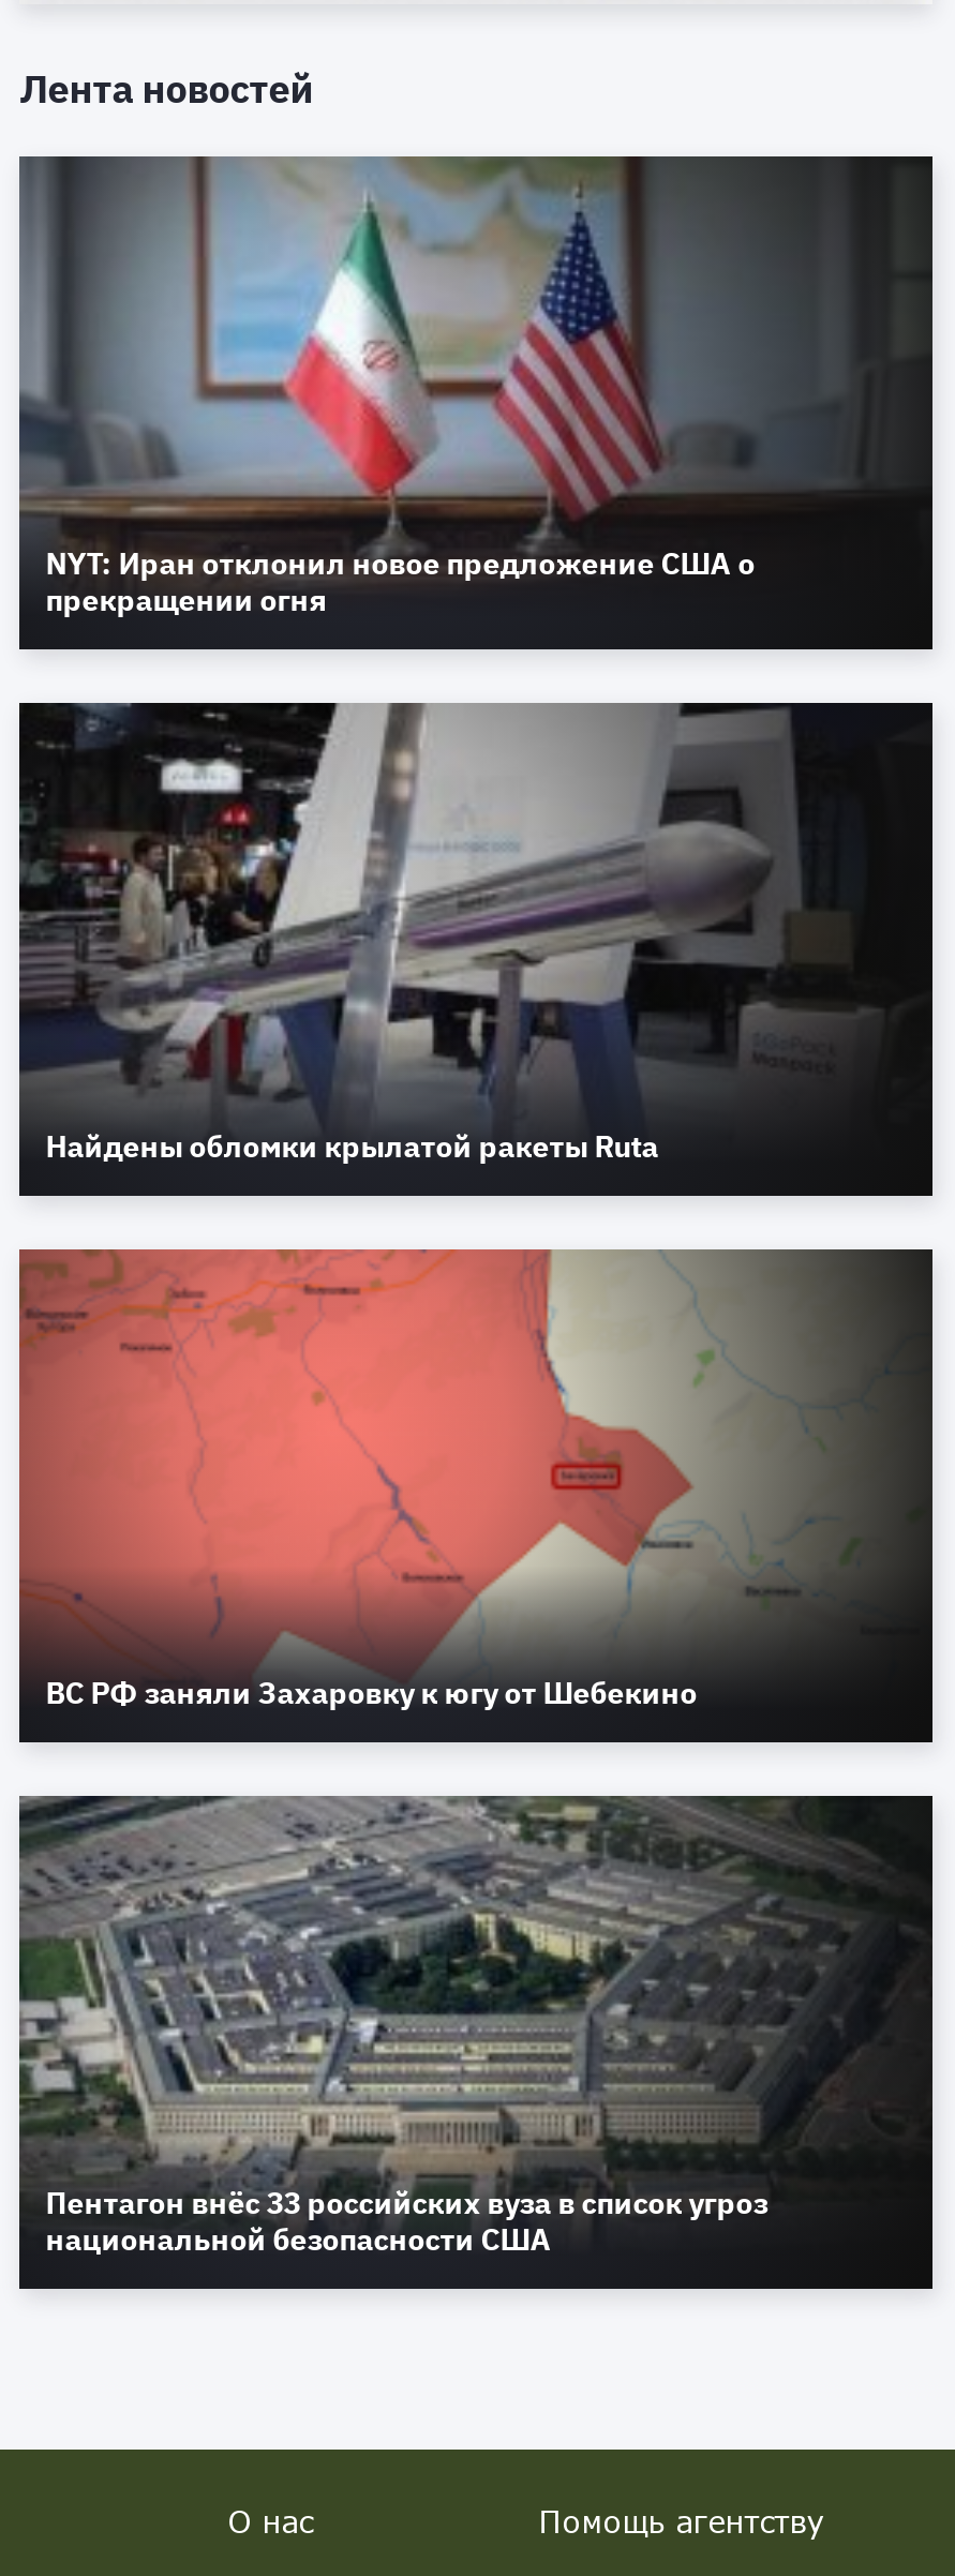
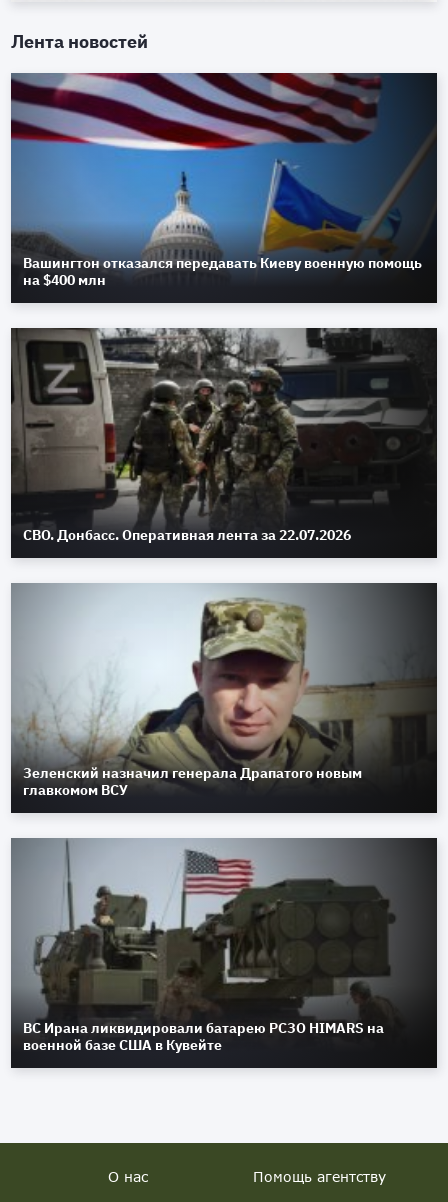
[17,154,866,620] [image] | NYT: Иран отклонил новое предложение США о | прекращении огня -> [10,72,422,289] [image] | Вашингтон отказался передавать Киеву военную помощь | на $400 млн
[19,701,907,1166] [image] | Найдены обломки крылатой ракеты Ruta -> [11,328,430,544] [image] | СВО. Донбасс. Оперативная лента за 22.07.2026
[17,1247,905,1713] [image] | ВС РФ заняли Захаровку к югу от Шебекино -> [11,583,424,799] [image] | Зеленский назначил генерала Драпатого новым | главкомом ВСУ
[19,1796,909,2259] [image] | Пентагон внёс 33 российских вуза в список угроз | национальной безопасности США -> [11,838,426,1054] [image] | ВС Ирана ликвидировали батарею РСЗО HIMARS на | военной базе США в Кувейте

